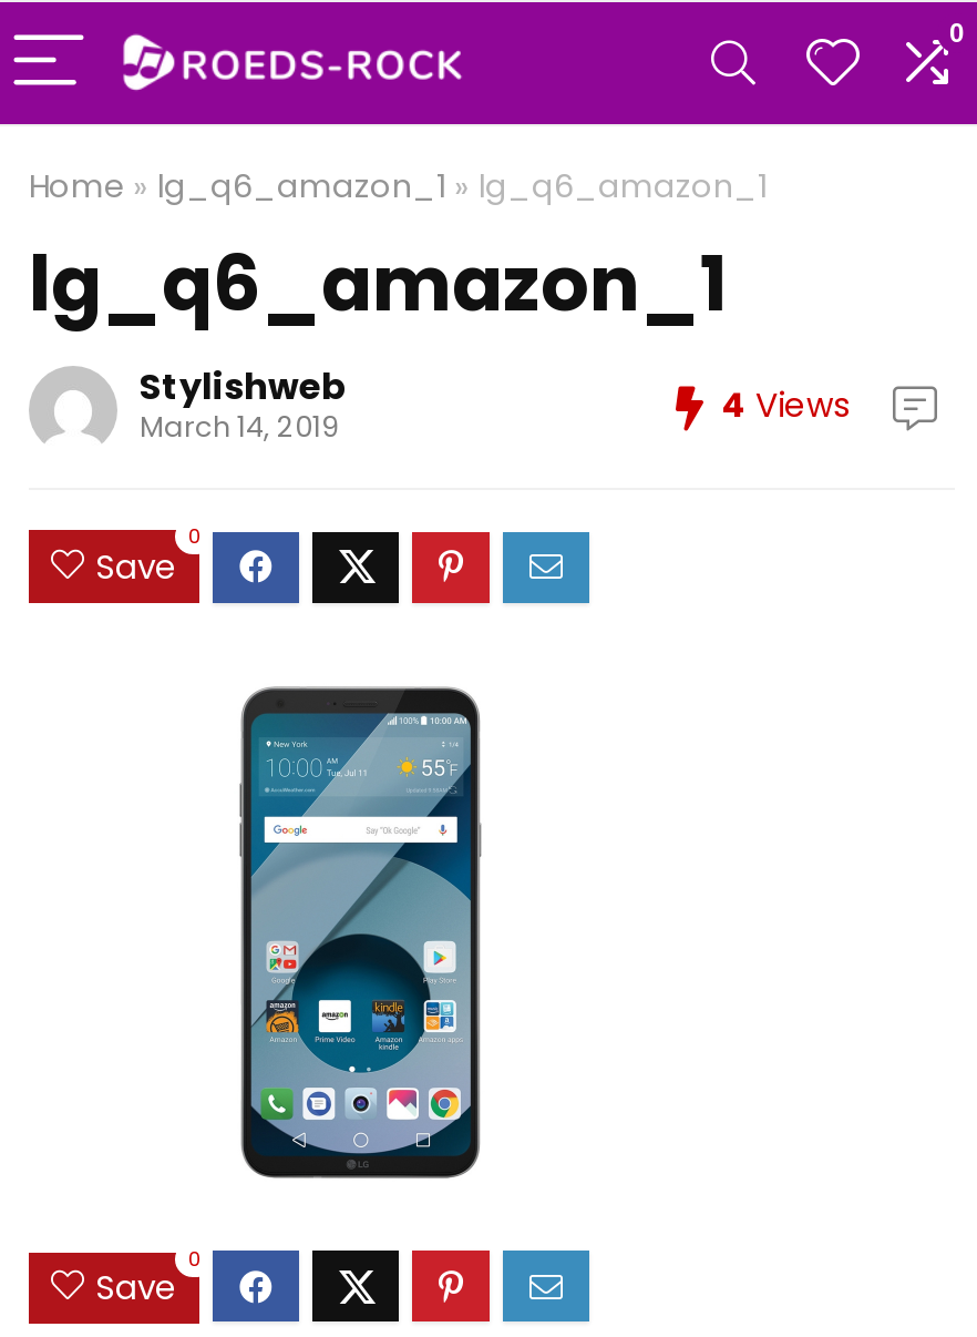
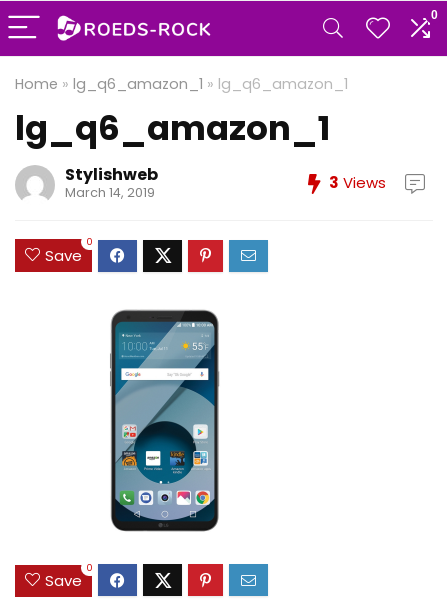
[722,381,851,428] 4 Views -> [329,172,386,193] 3 Views

